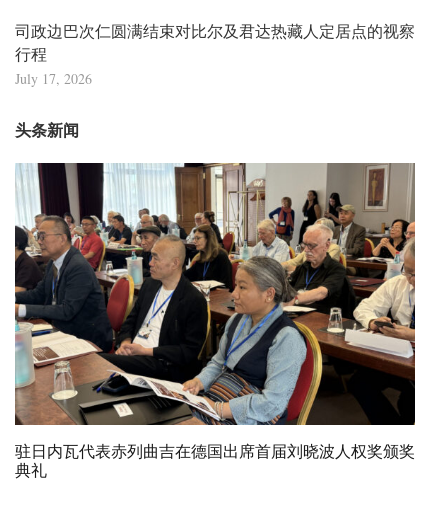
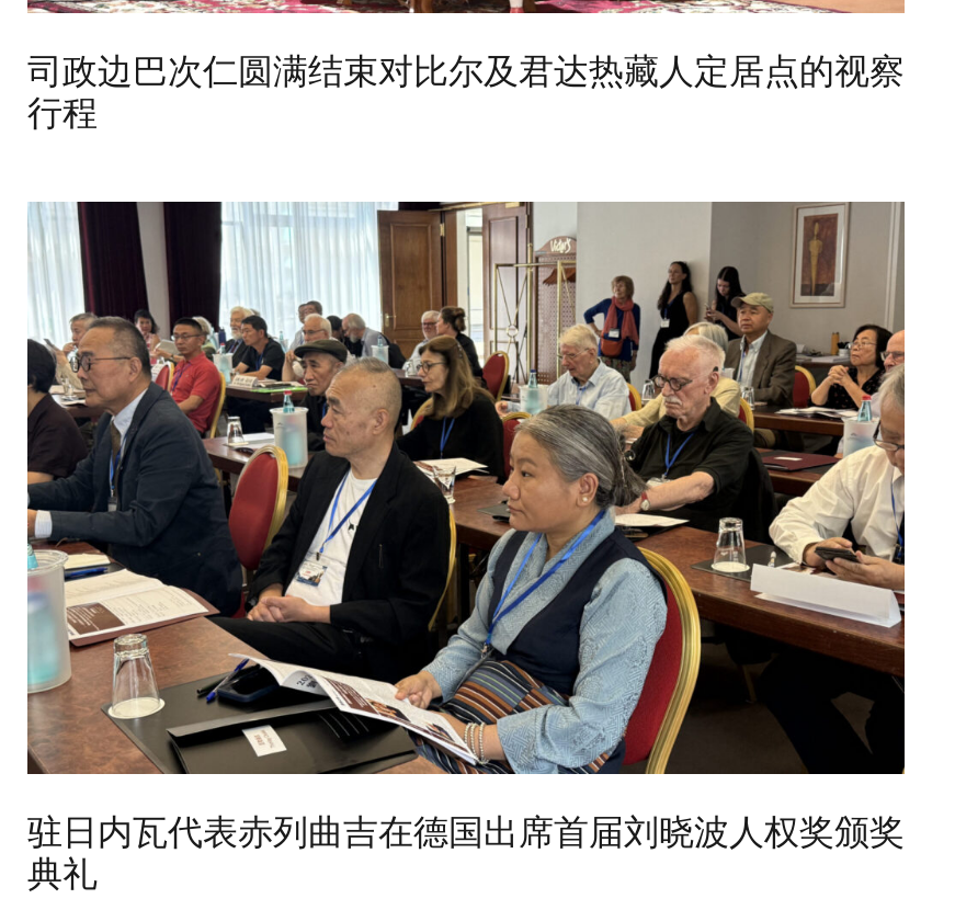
[15,69,92,141] July 17, 2026 | 头条新闻 -> none

